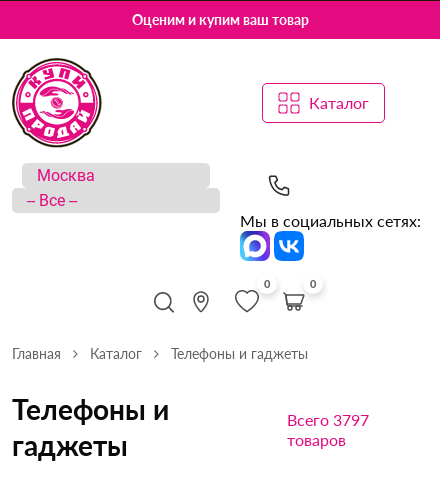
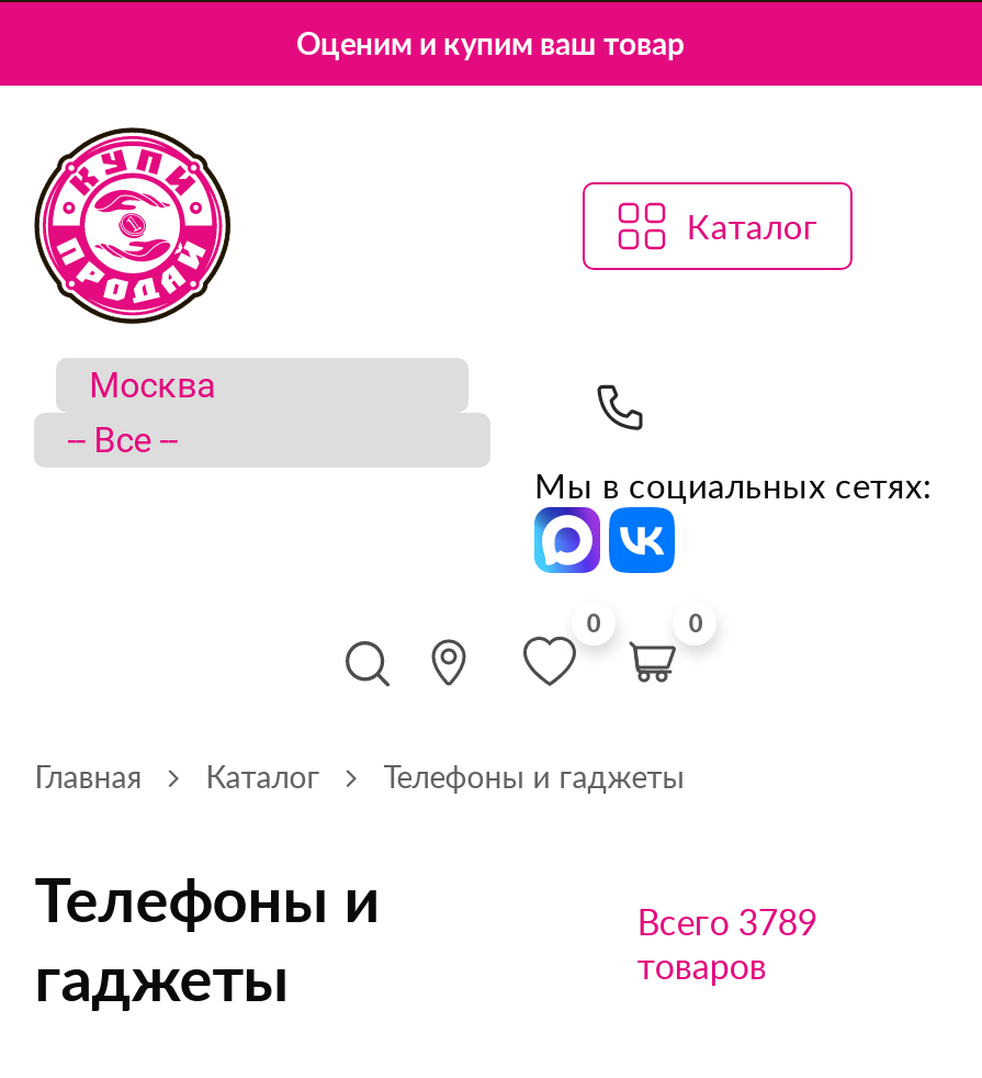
[287,410,369,429] Всего 3797 -> [637,900,817,942] Всего 3789

